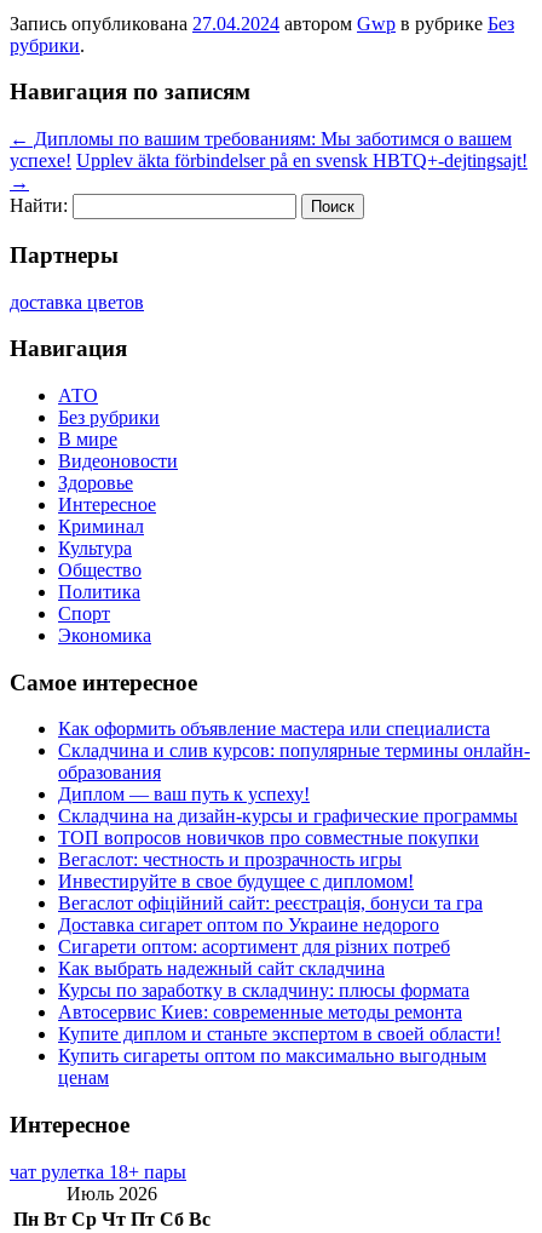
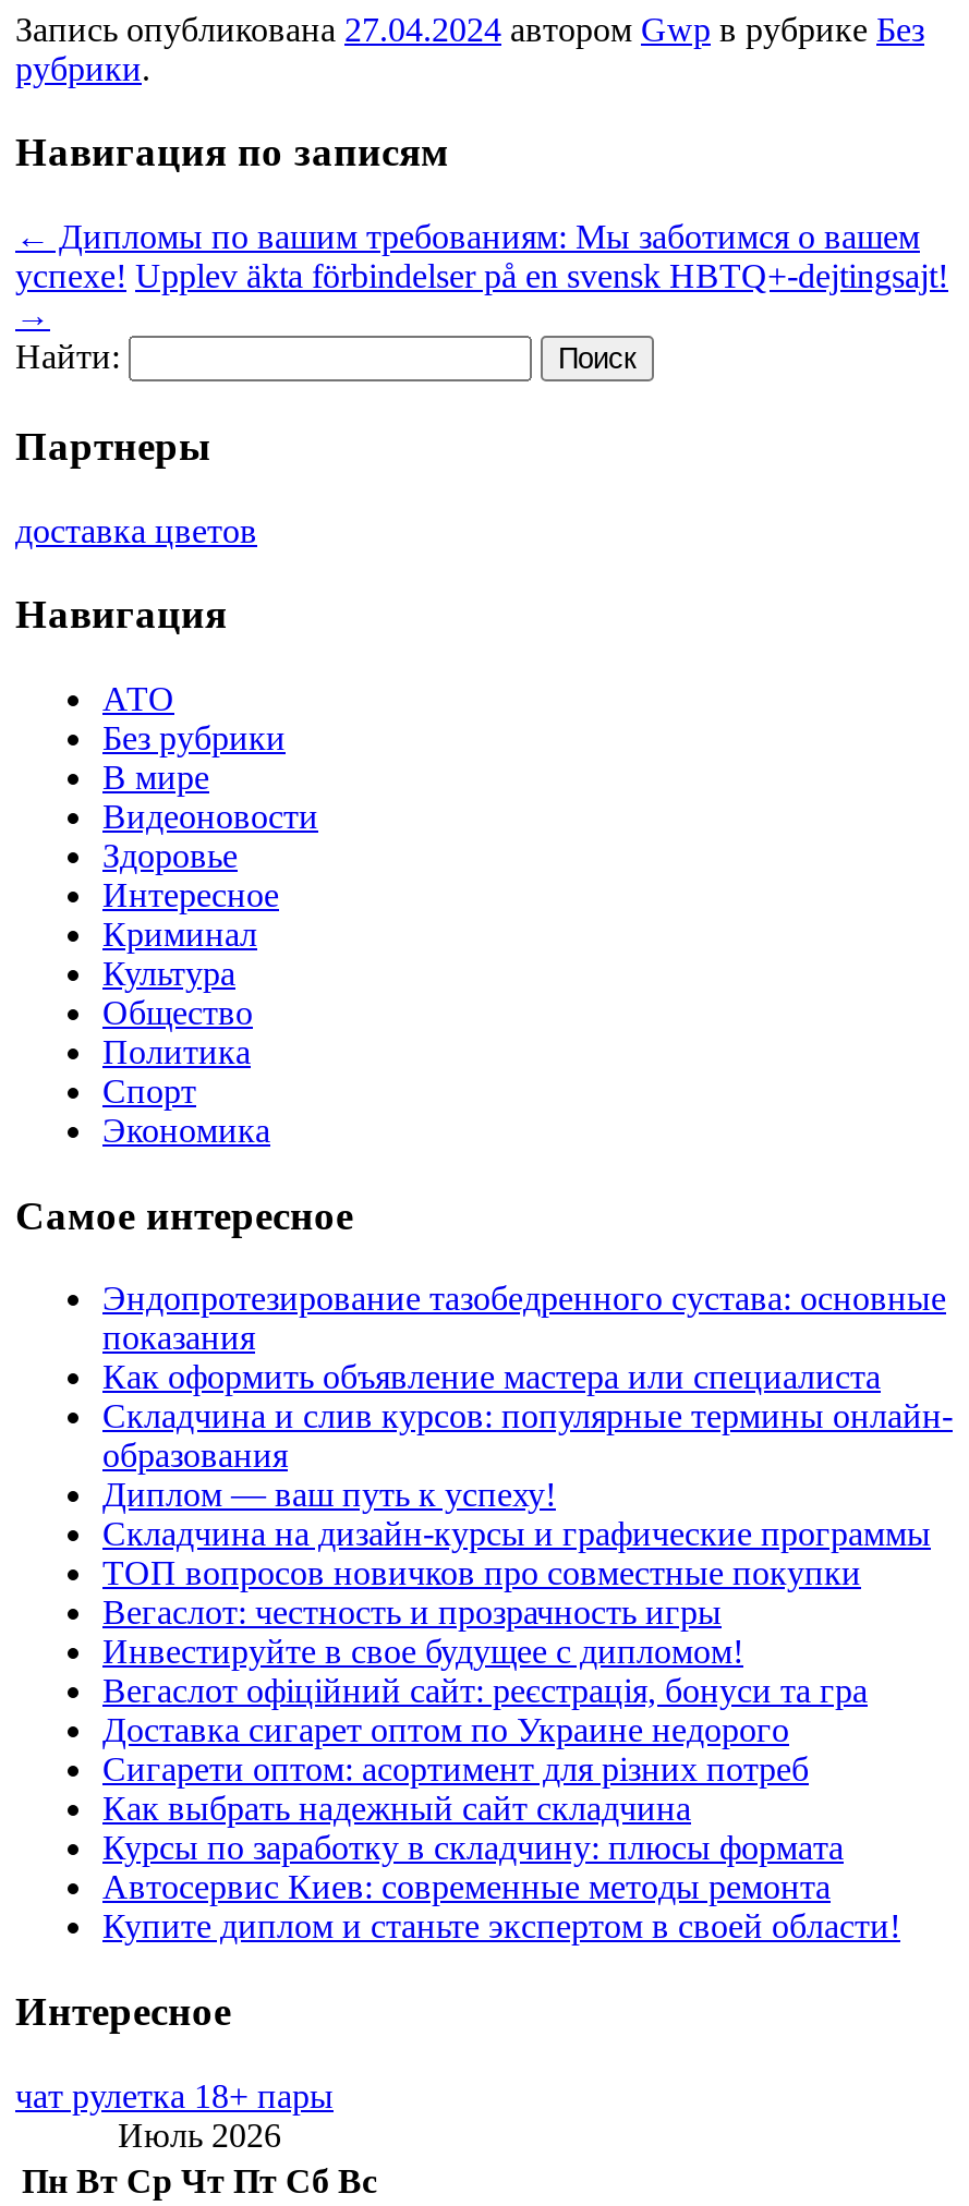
none -> [102,1280,946,1357] Эндопротезирование тазобедренного сустава: основные | показания
moved [58,719,530,1045] -> [102,1359,953,1945]: Как оформить объявление мастера или специалиста | Складчина и слив курсов: популярные термины онлайн- | образования | ... | Автосервис Киев: современные методы ремонта | Купите диплом и станьте экспертом в своей области!
[58,1046,486,1088] Купить сигареты оптом по максимально выгодным | ценам -> none

